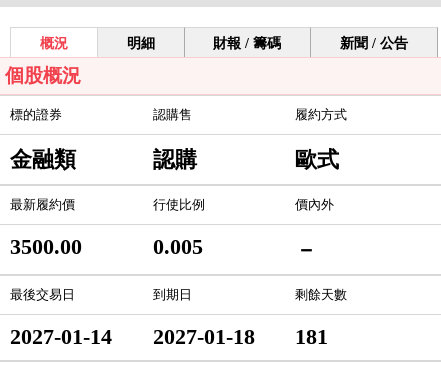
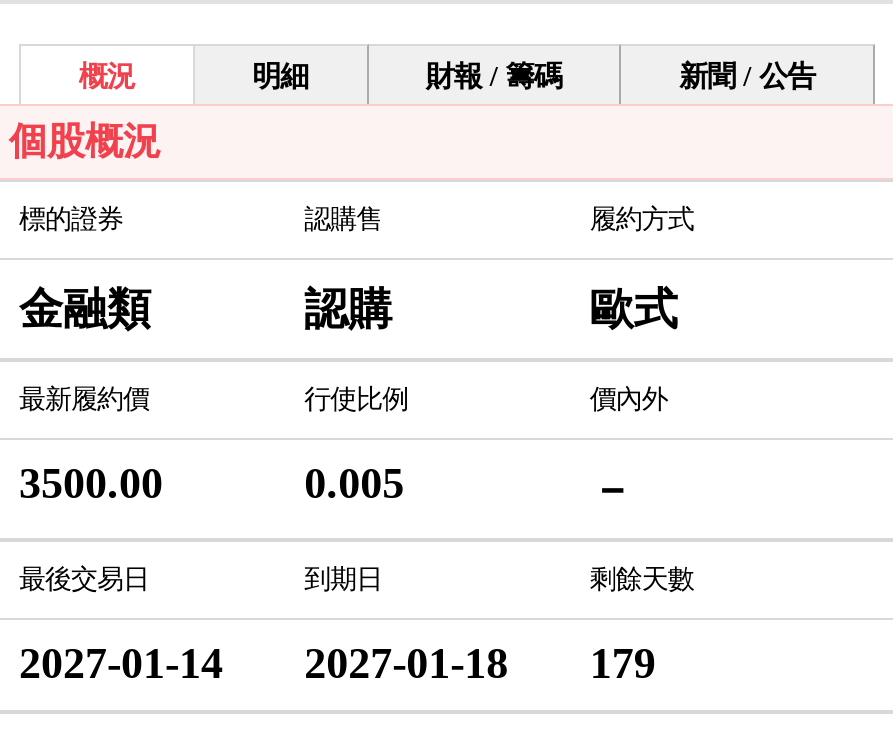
[10,325,328,349] 2027-01-14 2027-01-18 181 -> [19,640,656,688] 2027-01-14 2027-01-18 179

